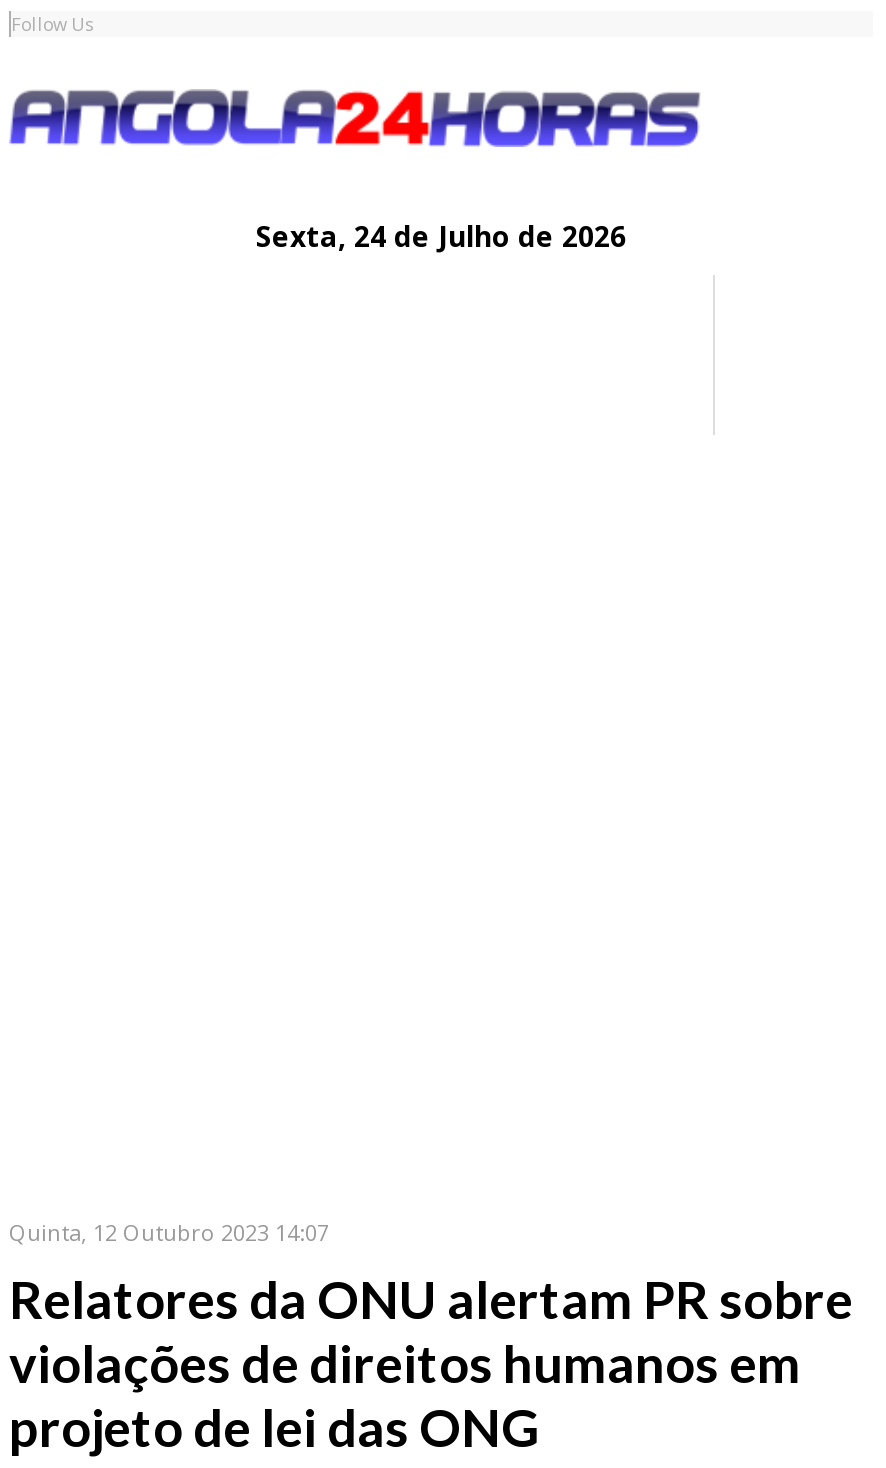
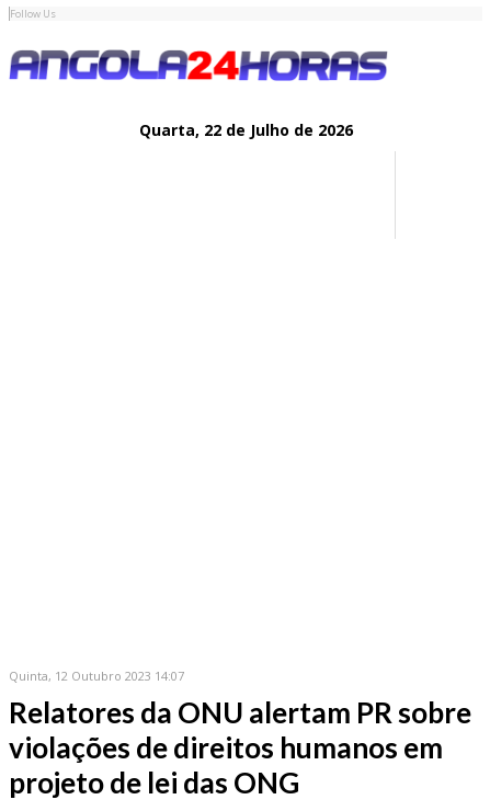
[256,217,626,255] Sexta, 24 de Julho de 2026 -> [139,119,352,140] Quarta, 22 de Julho de 2026

